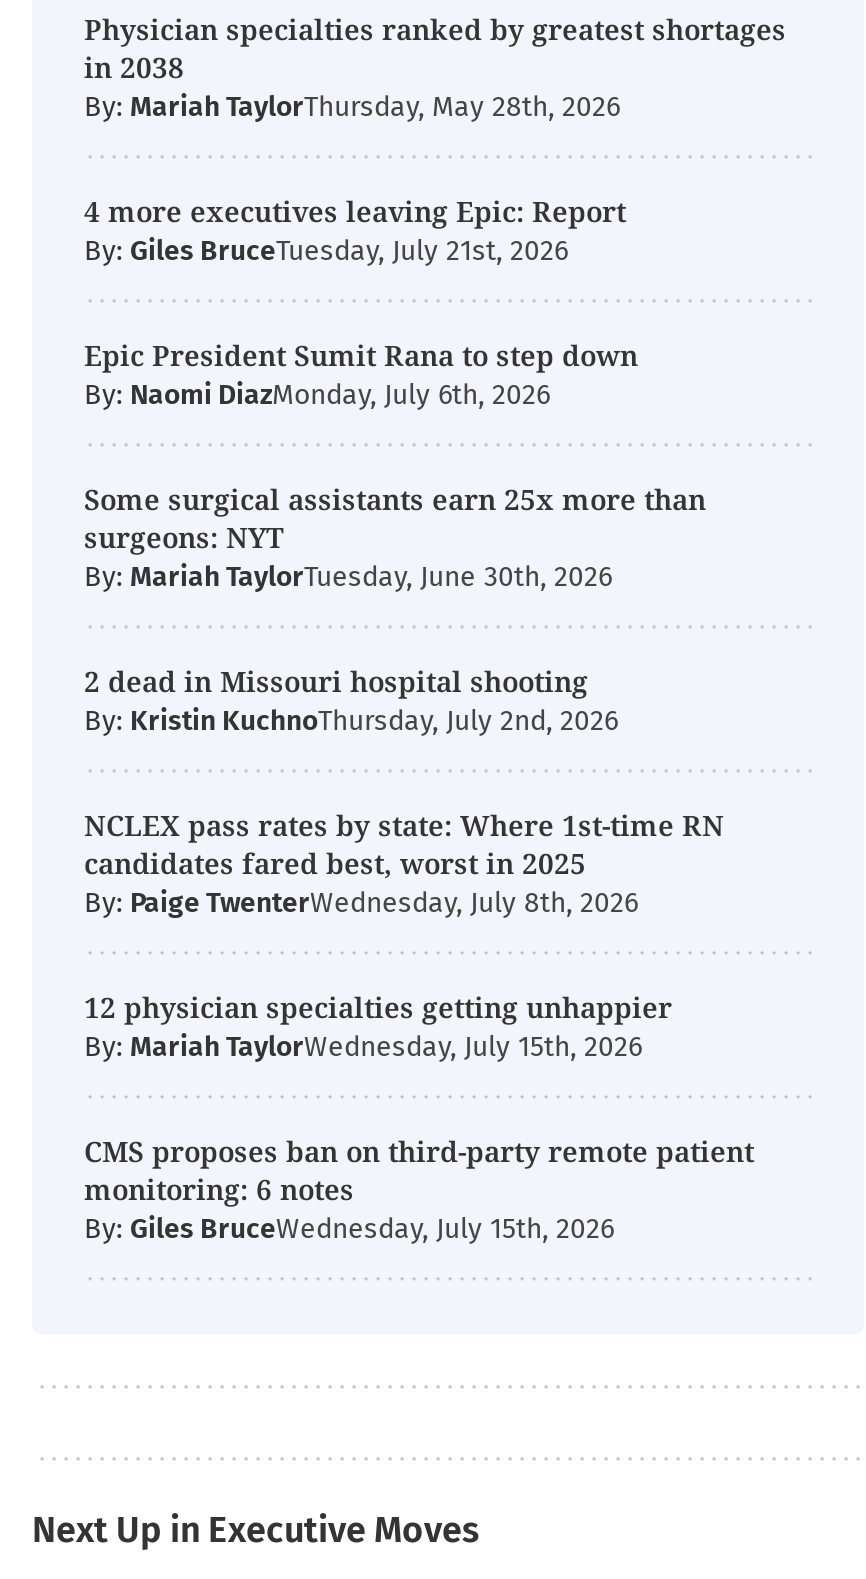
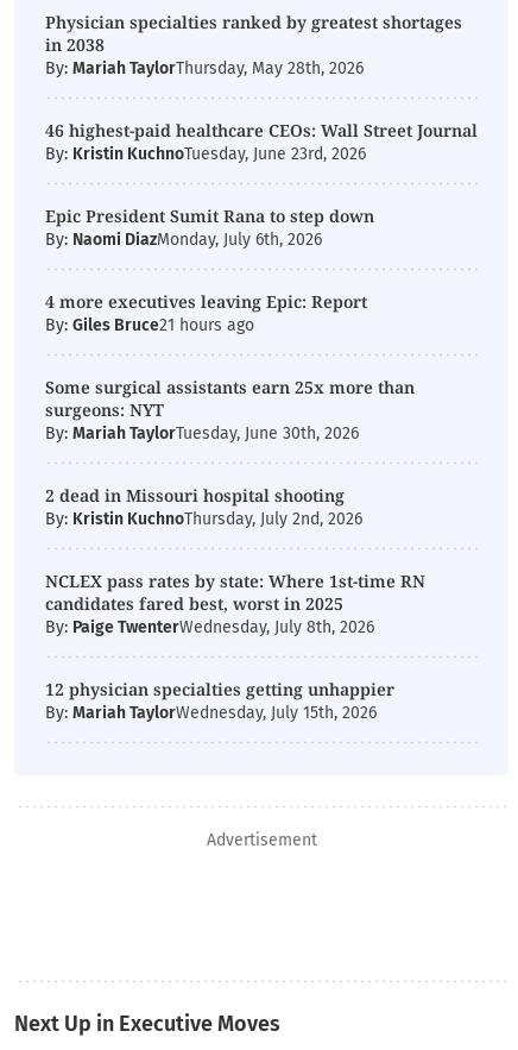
moved [84,192,626,230] -> [45,290,367,313]: 4 more executives leaving Epic: Report
[84,234,568,268] By: Giles BruceTuesday, July 21st, 2026 -> [45,119,478,164] 46 highest-paid healthcare CEOs: Wall Street Journal | By: Kristin KuchnoTuesday, June 23rd, 2026
none -> [45,315,254,335] By: Giles Bruce21 hours ago
[84,1132,754,1246] CMS proposes ban on third-party remote patient | monitoring: 6 notes | By: Giles BruceWednesday, July 15th, 2026 -> [206,830,317,850] Advertisement

